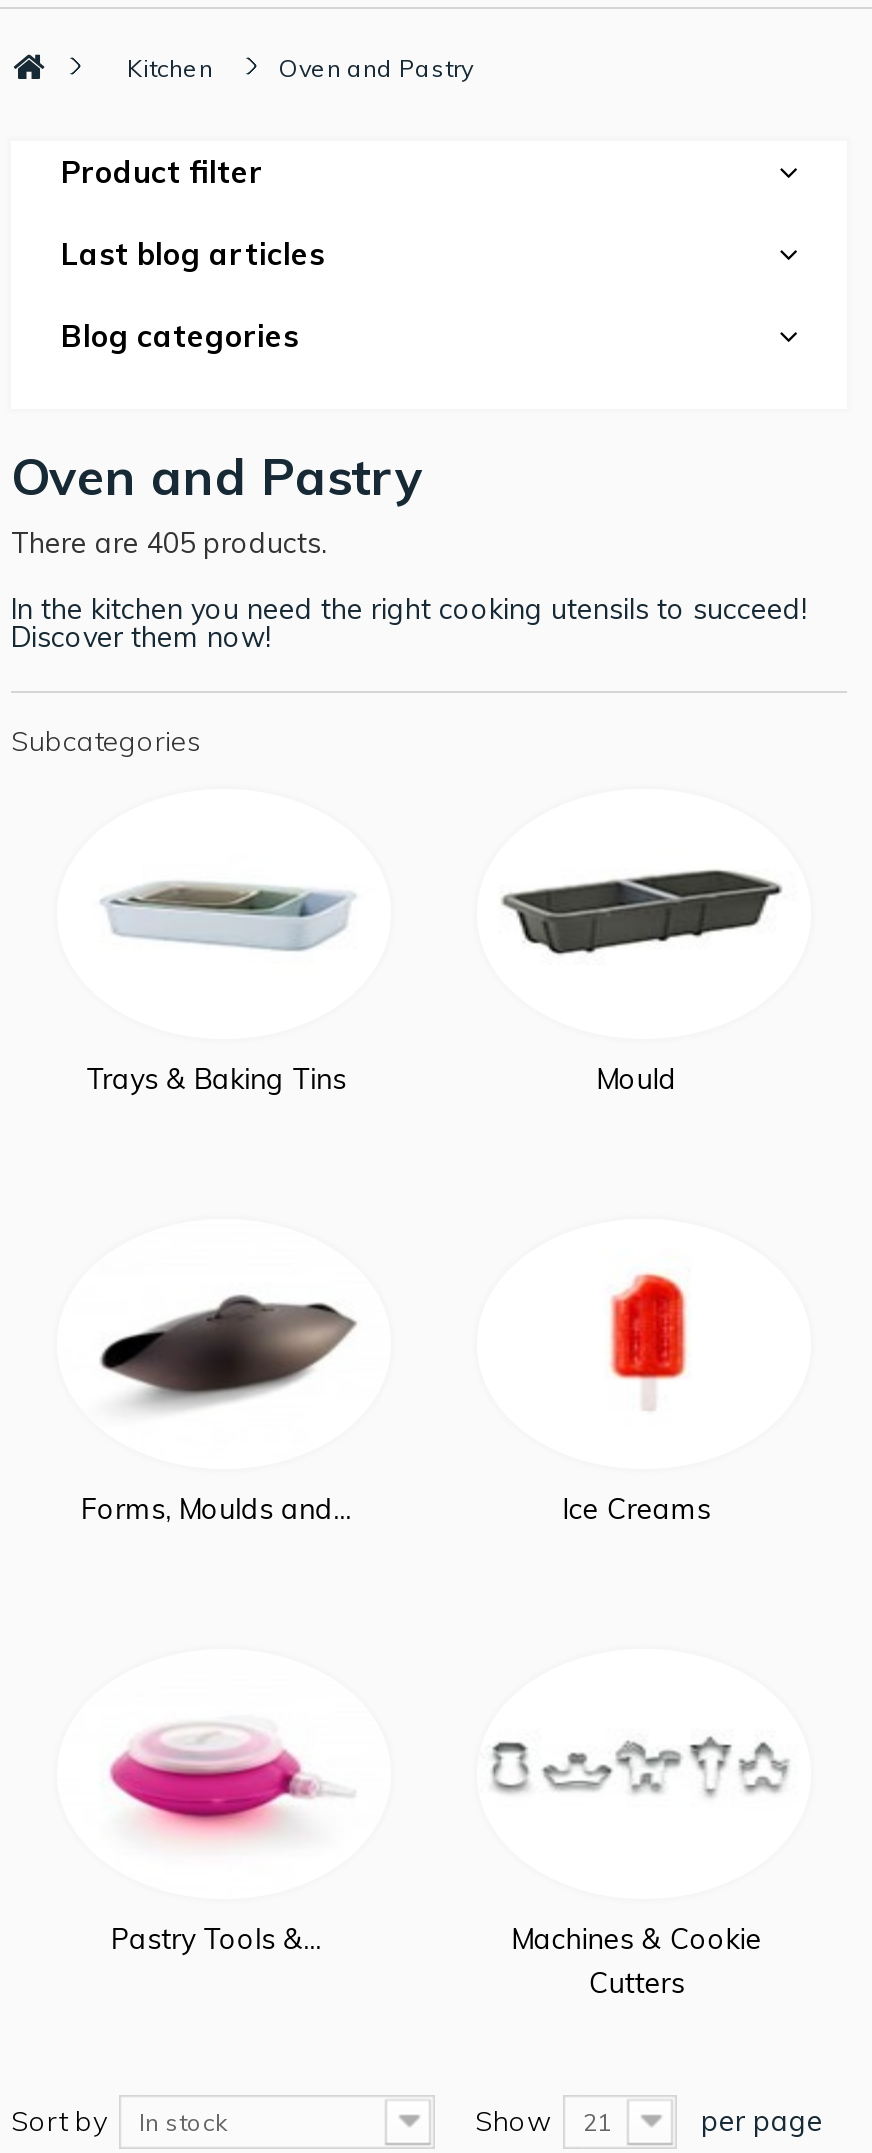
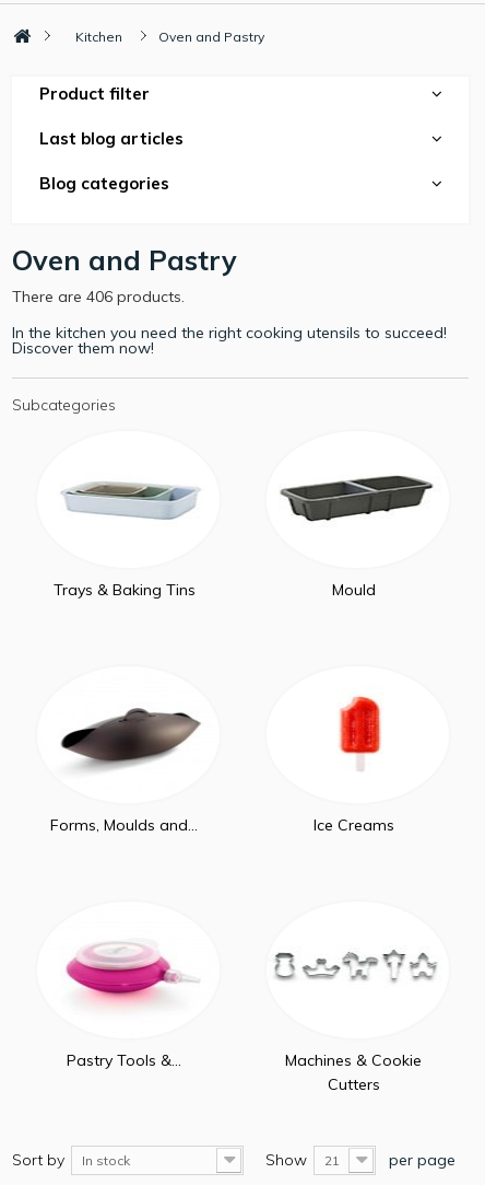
[11,525,327,561] There are 405 products. -> [12,287,185,307] There are 406 products.

